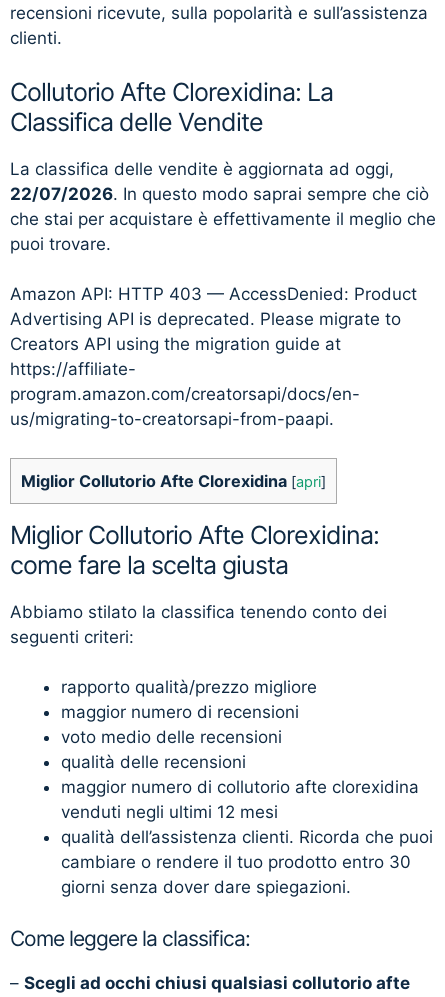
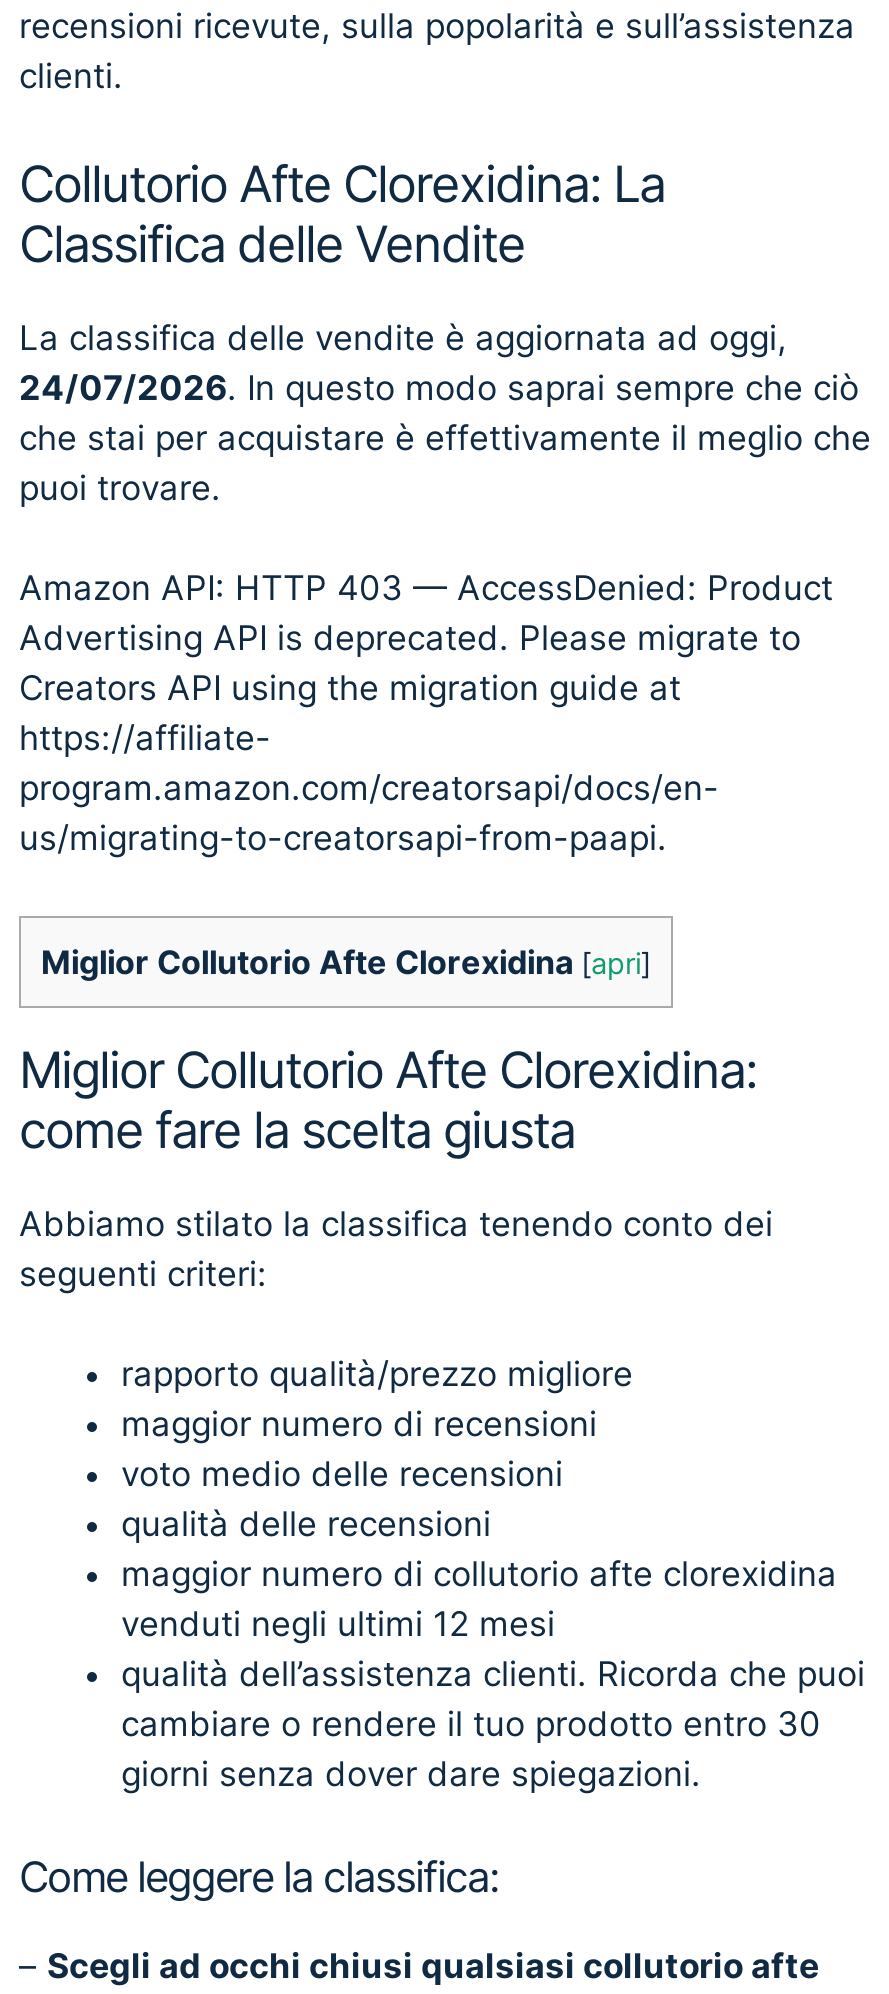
[10,183,429,203] 22/07/2026. In questo modo saprai sempre che ciò -> [19,367,859,407] 24/07/2026. In questo modo saprai sempre che ciò

